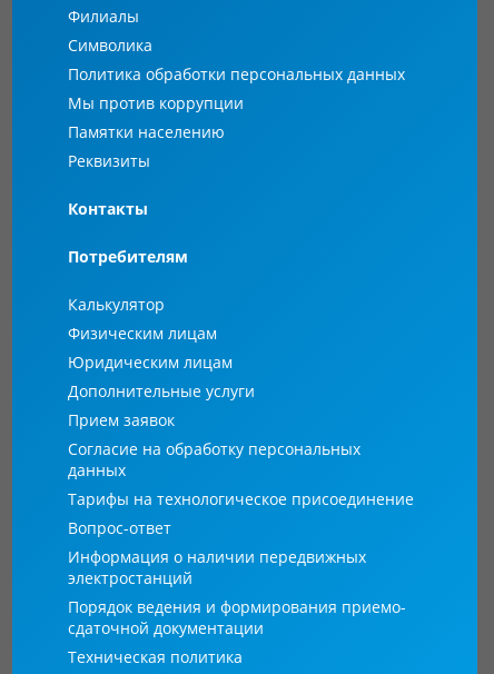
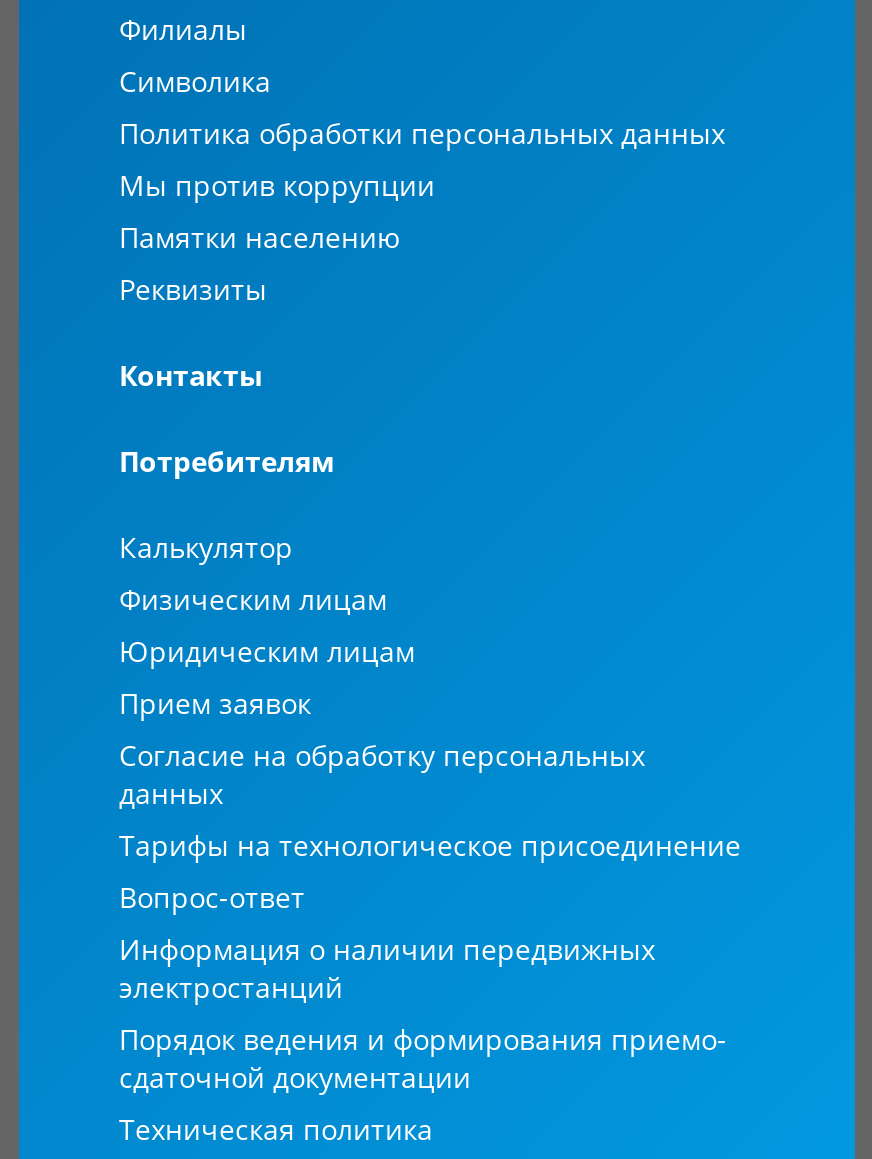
[68,380,255,402] Дополнительные услуги -> none

